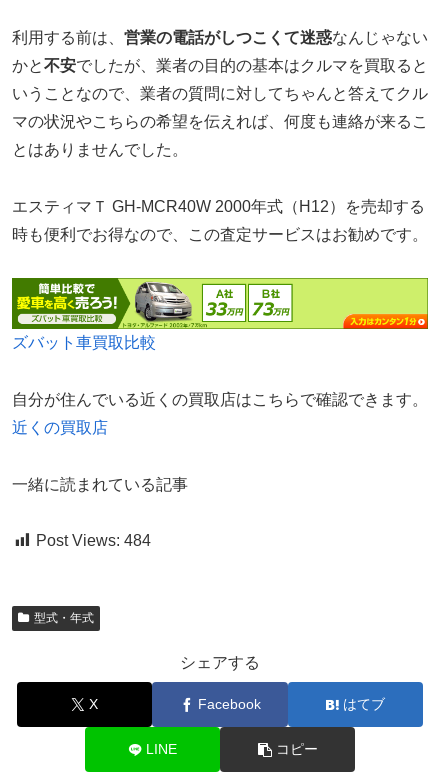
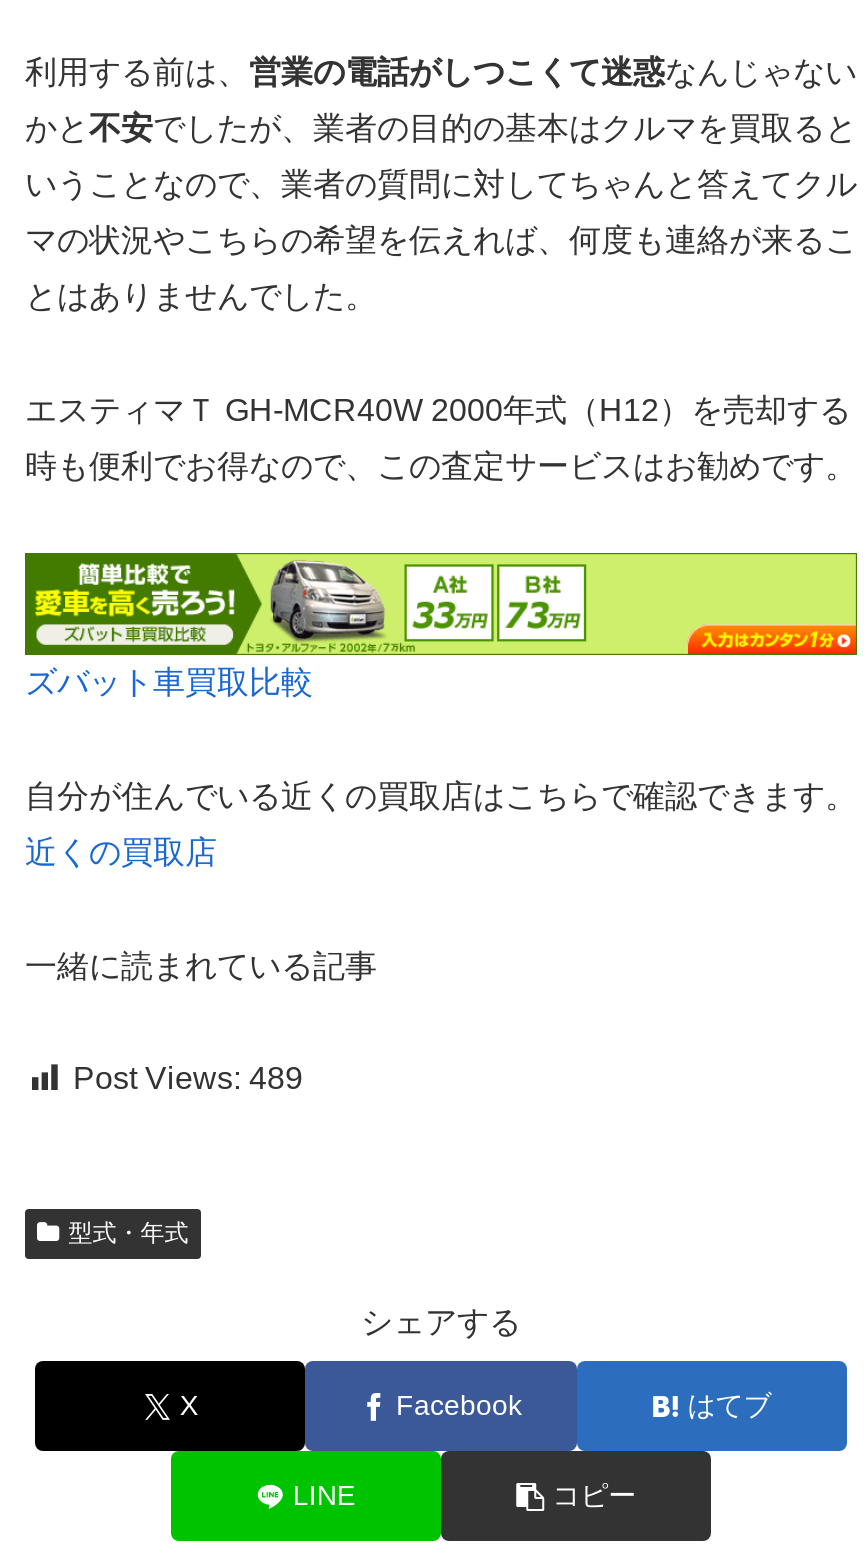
[36,532,151,549] Post Views: 484 -> [73,1062,303,1096] Post Views: 489

